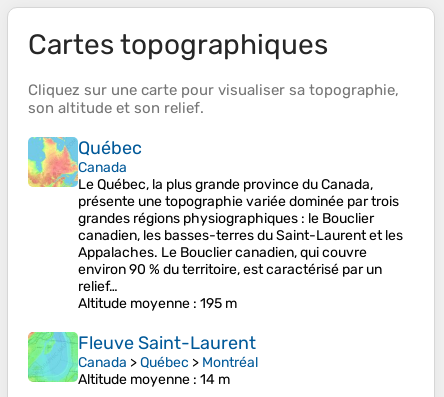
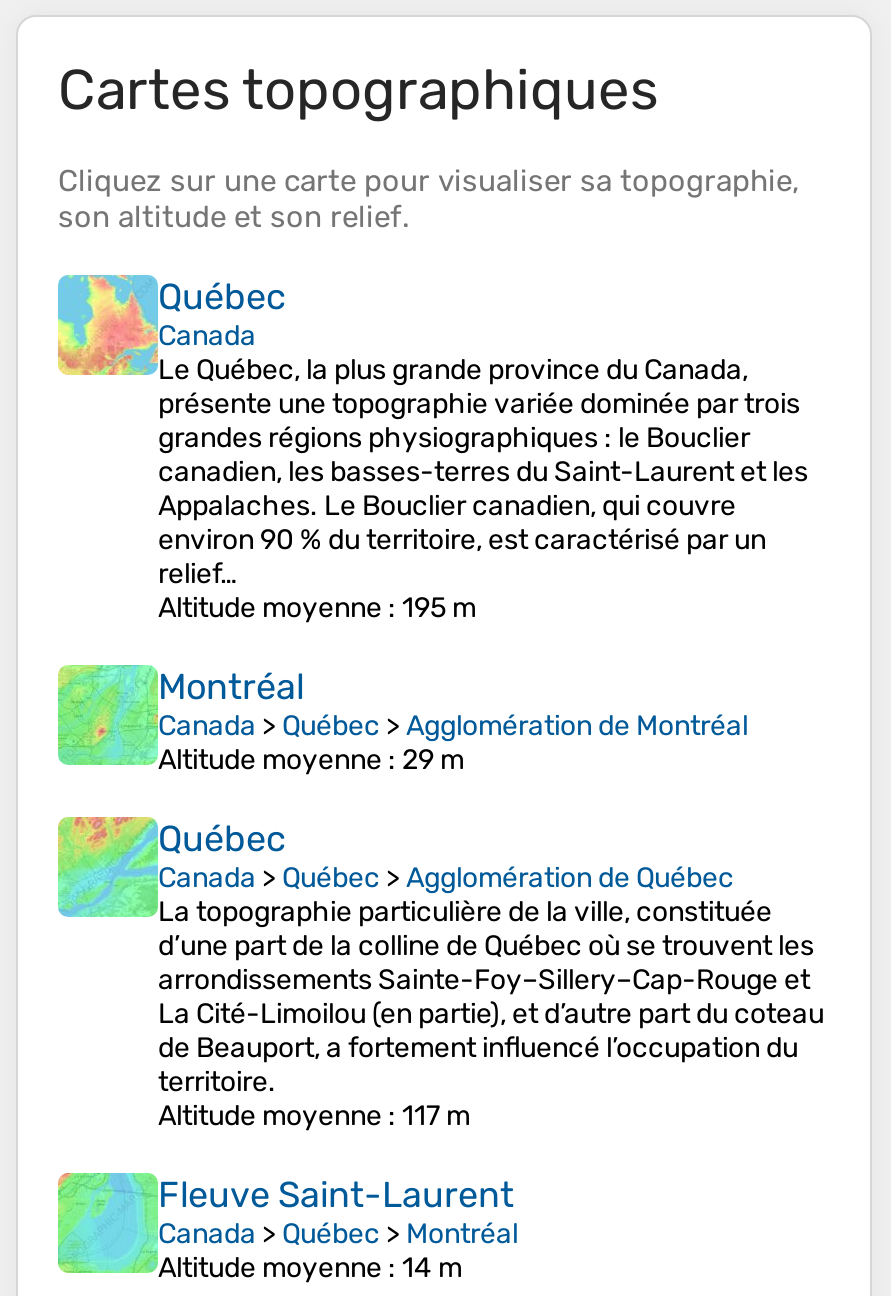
none -> [56,663,824,1133] [image] | Montréal | Canada > Québec > Agglomération de Montréal | Altitude moyenne: 29 m | Québec | Canada > Québec > Agglomération de Québec | La topographie particulière de la ville, constituée | d’une part de la colline de Québec où se trouvent les | arrondissements Sainte-Foy–Sillery–Cap-Rouge et | La Cité-Limoilou (en partie), et d’autre part du coteau | de Beauport, a fortement influencé l’occupation du | territoire. | Altitude moyenne: 117 m
none -> [56,815,130,919] [image]

